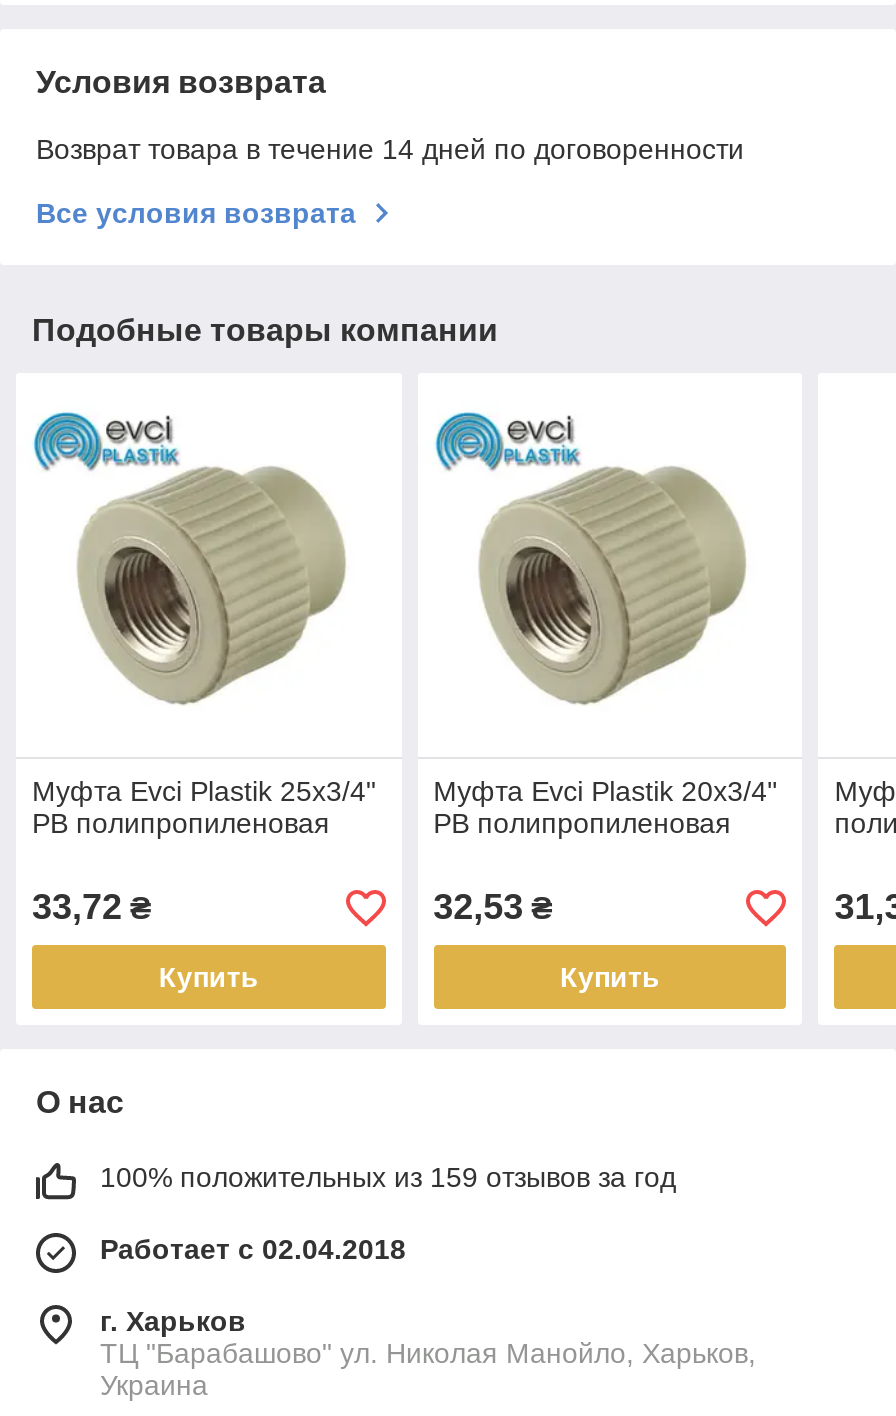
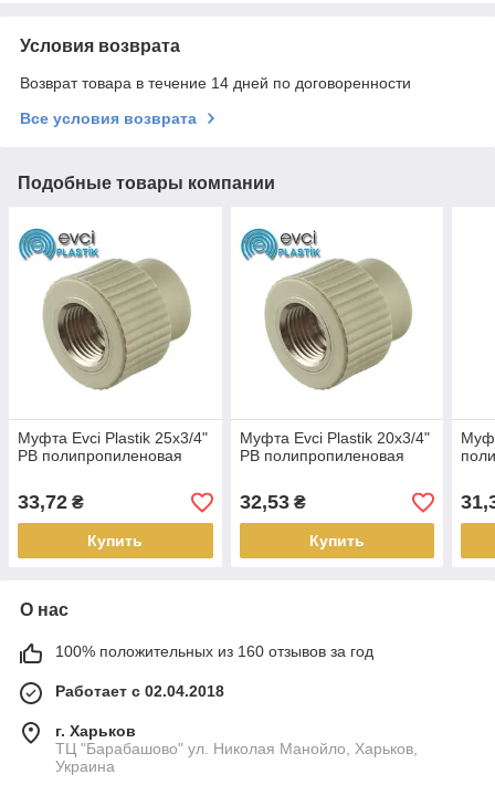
[100,1162,676,1194] 100% положительных из 159 отзывов за год -> [55,643,373,661] 100% положительных из 160 отзывов за год

